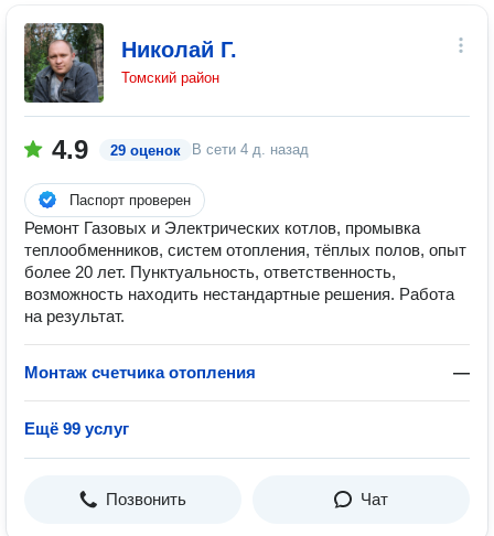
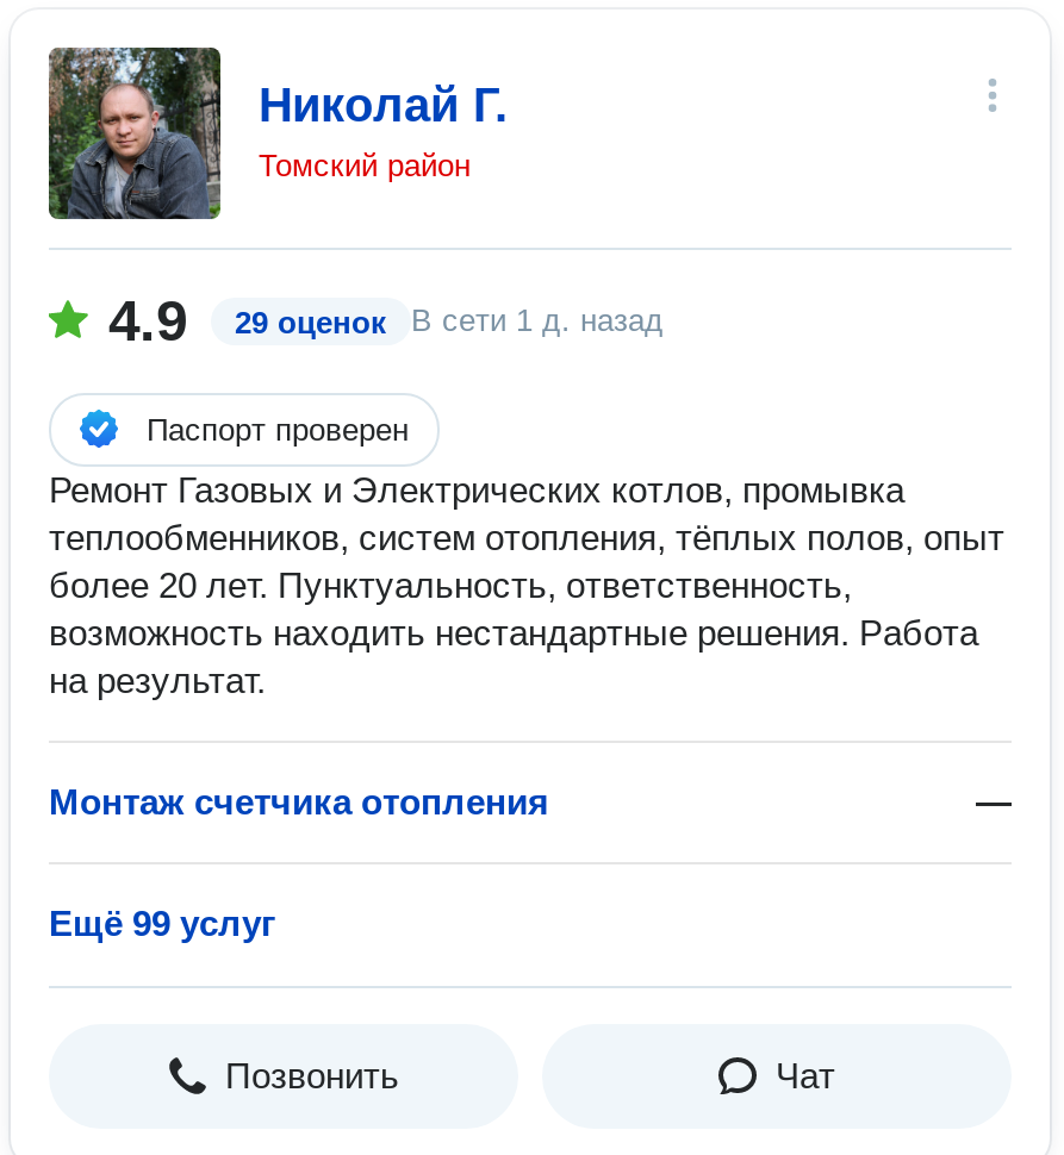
[52,135,309,164] 4.9 29 оценок В сети 4 д. назад -> [108,288,664,352] 4.9 29 оценок В сети 1 д. назад

